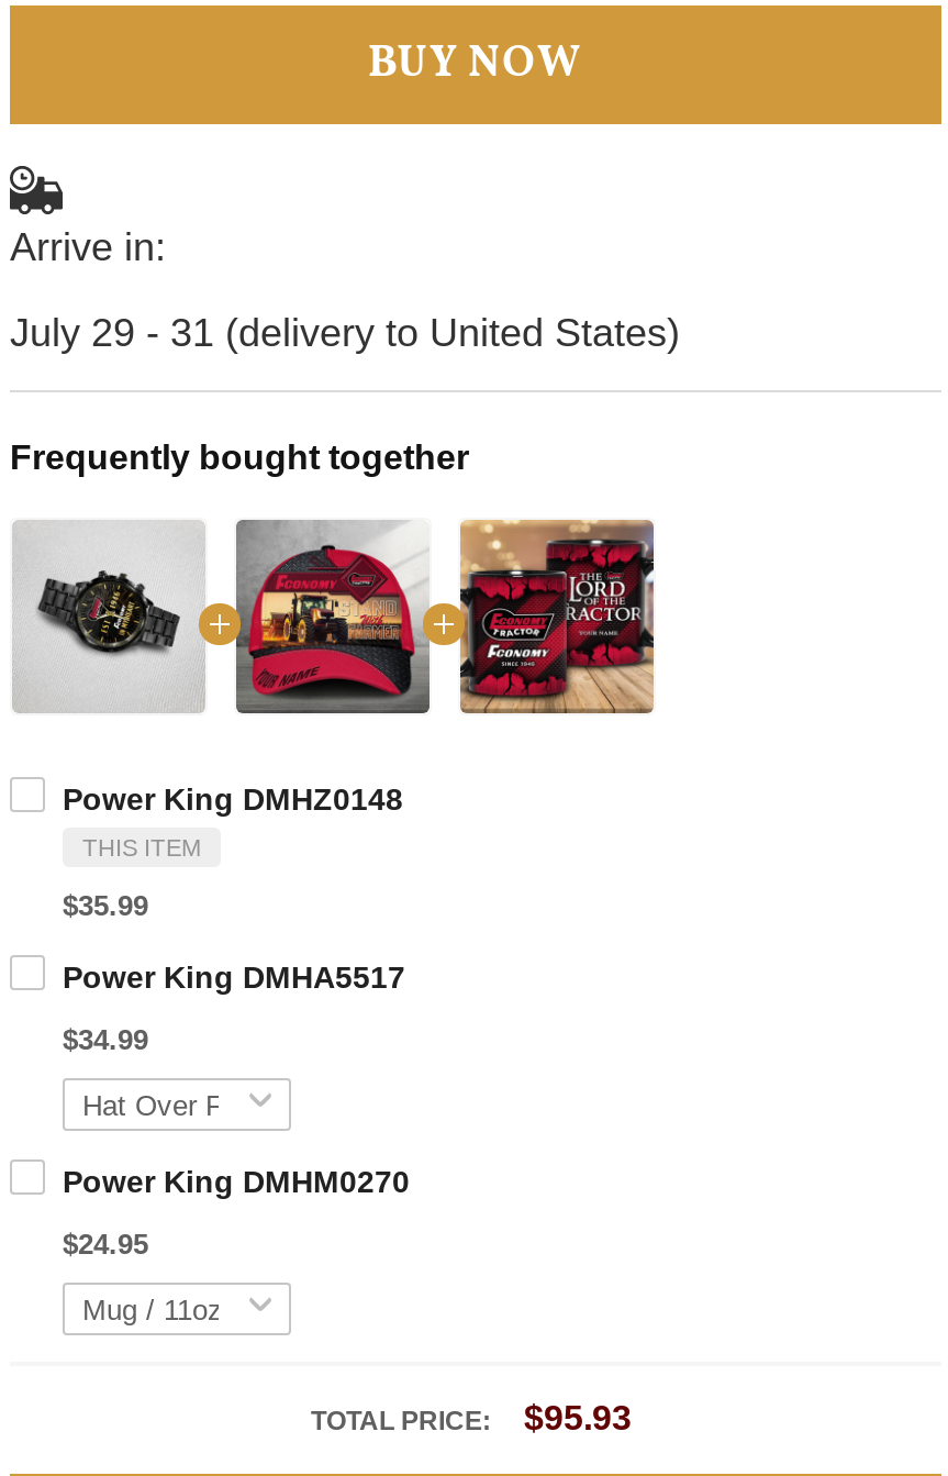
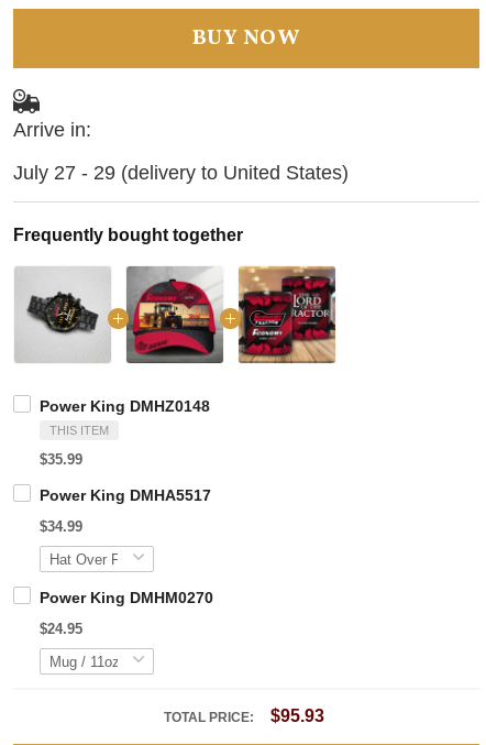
[10,311,680,355] July 29 - 31 (delivery to United States) -> [13,162,349,184] July 27 - 29 (delivery to United States)

